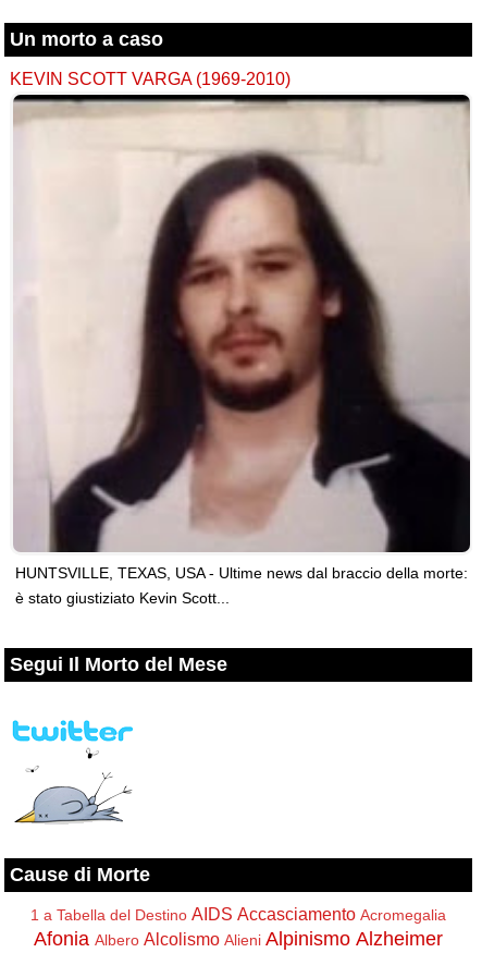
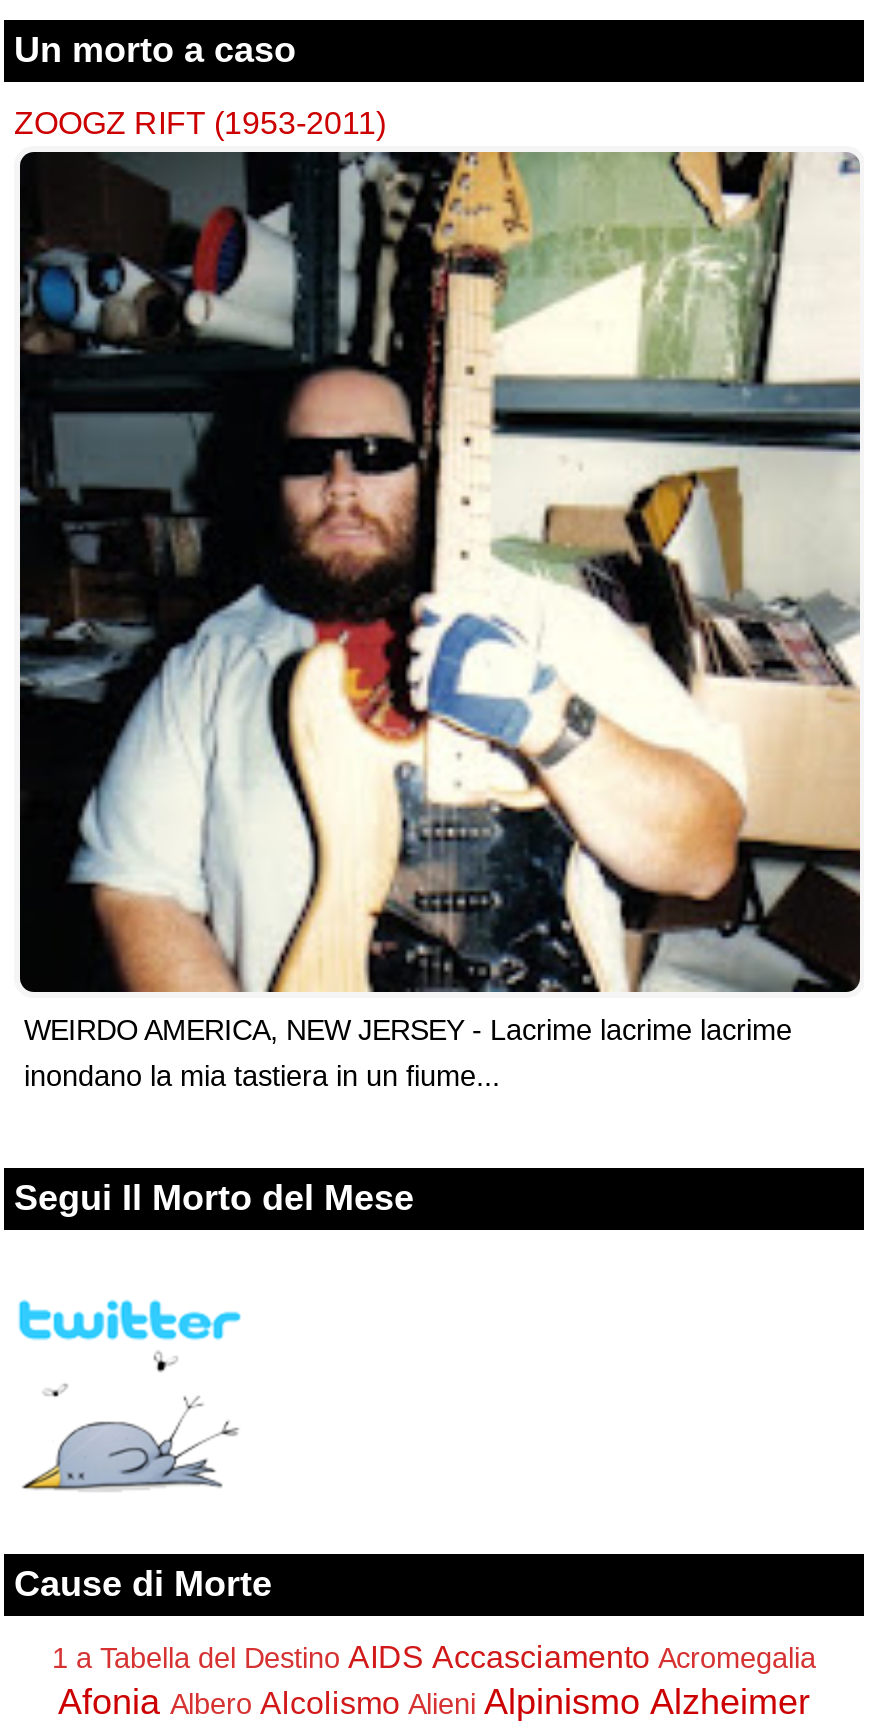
[10,69,291,89] KEVIN SCOTT VARGA (1969-2010) -> [14,105,386,141] ZOOGZ RIFT (1953-2011)
[13,94,471,607] [image] | HUNTSVILLE, TEXAS, USA - Ultime news dal braccio della morte: | è stato giustiziato Kevin Scott... -> [18,150,862,1093] [image] | WEIRDO AMERICA, NEW JERSEY - Lacrime lacrime lacrime | inondano la mia tastiera in un fiume...

